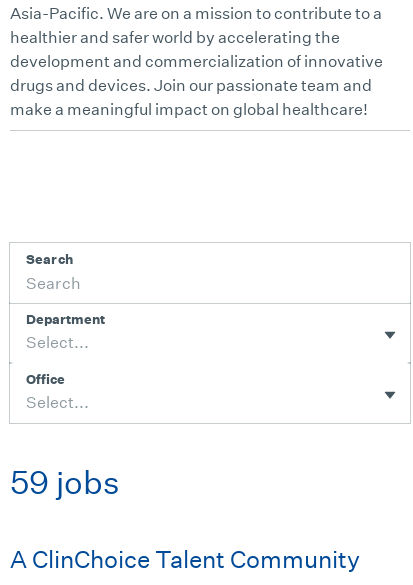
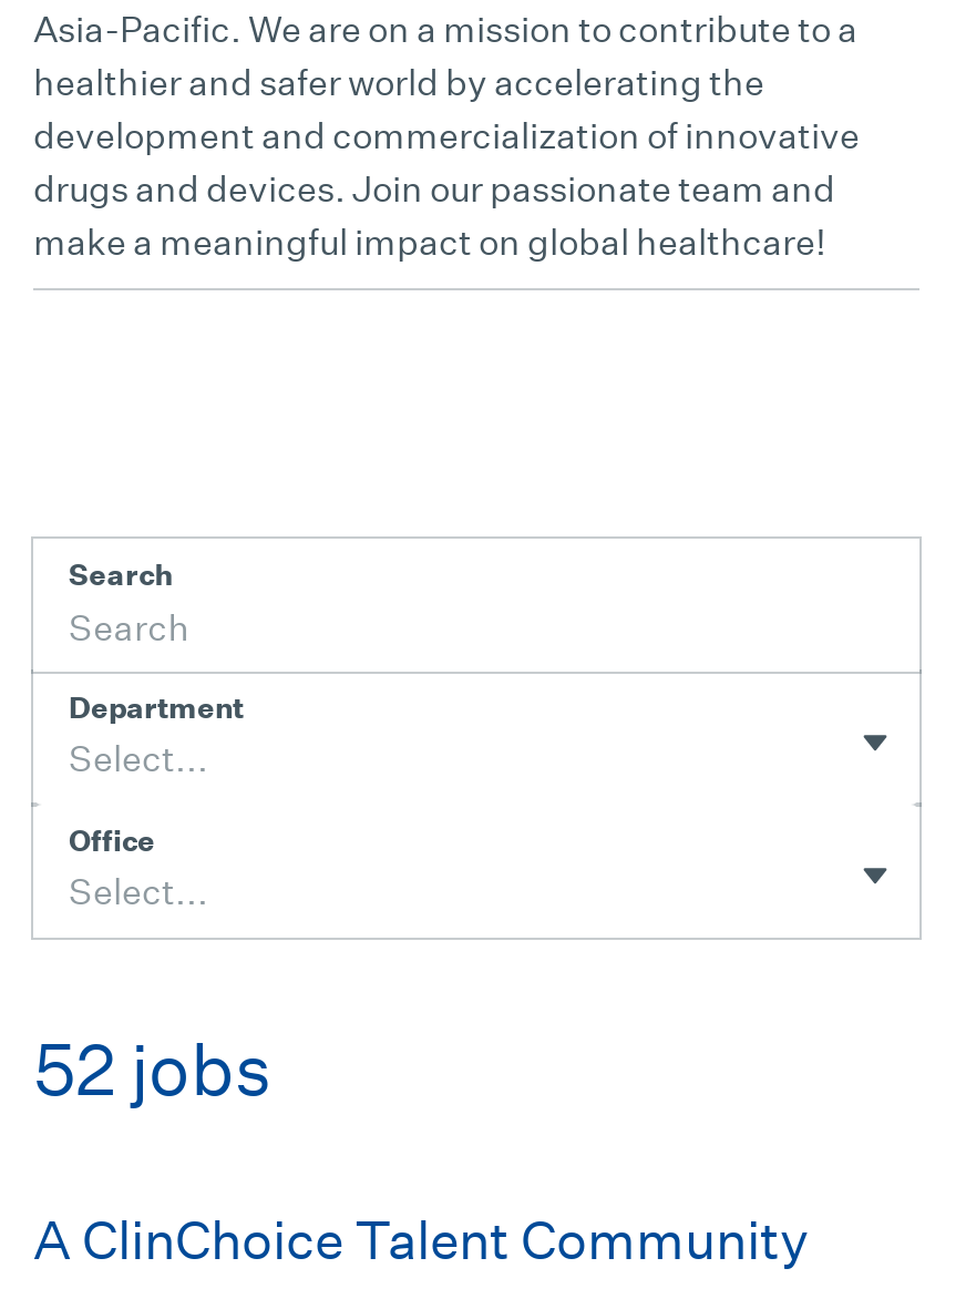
[10,463,120,502] 59 jobs -> [33,1026,273,1113] 52 jobs

